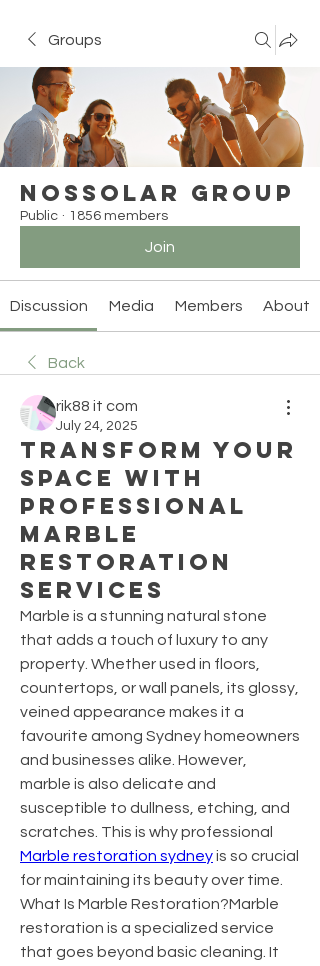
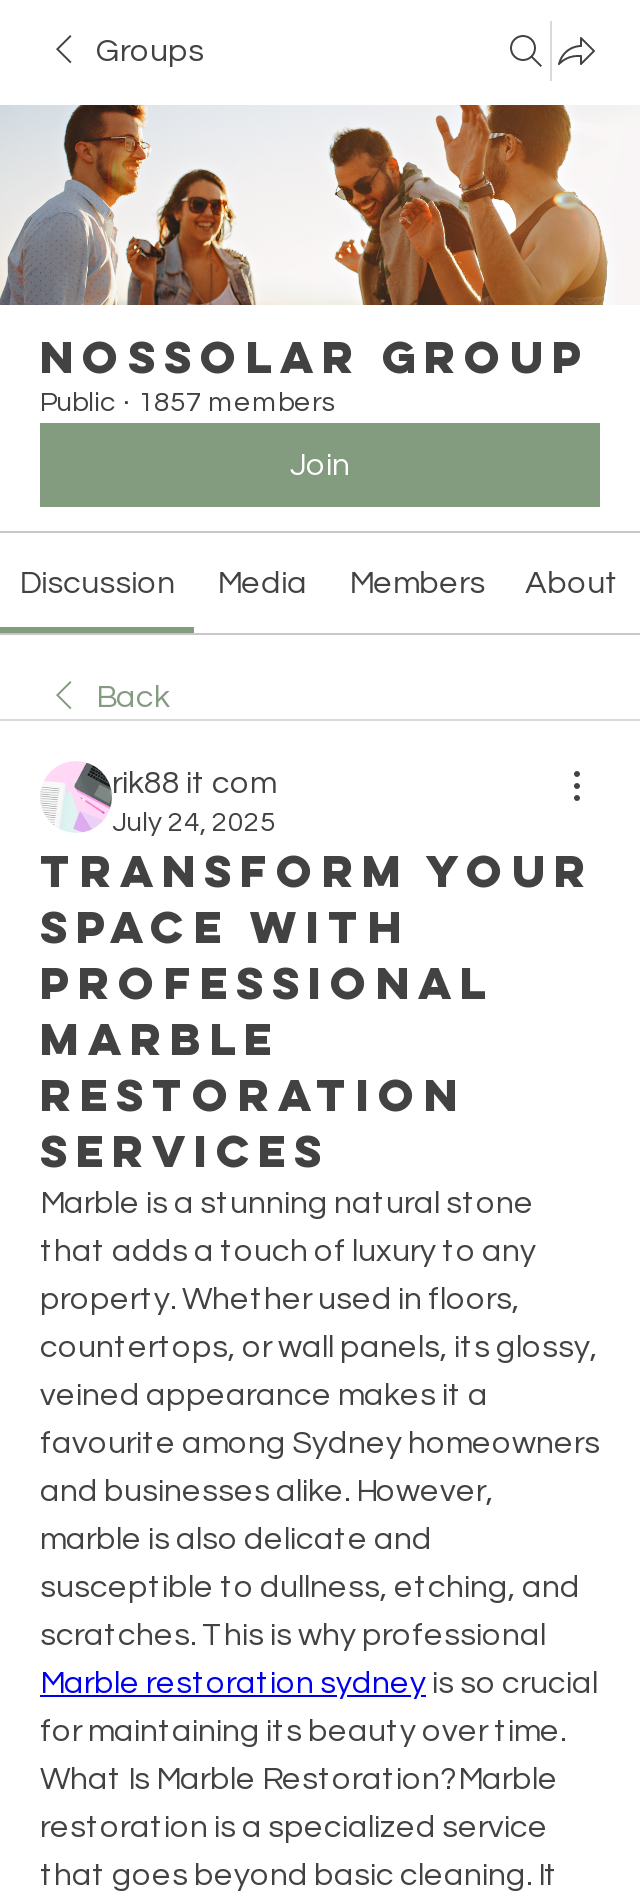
[20,209,168,223] Public · 1856 members -> [40,389,336,417] Public · 1857 members

